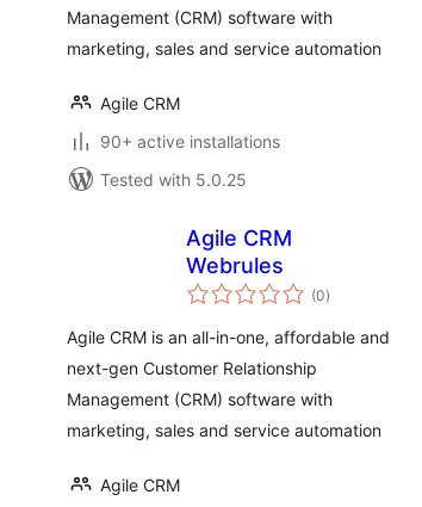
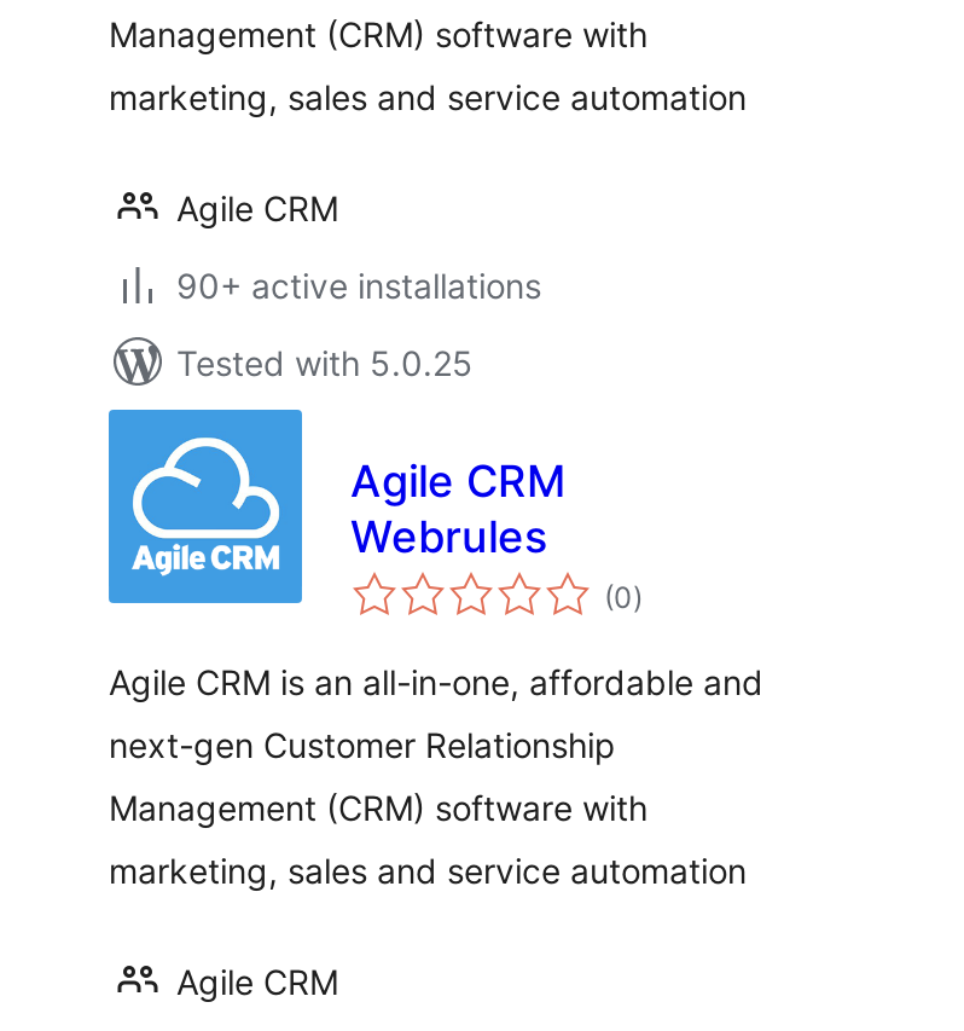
none -> [106,407,304,606] [image]

